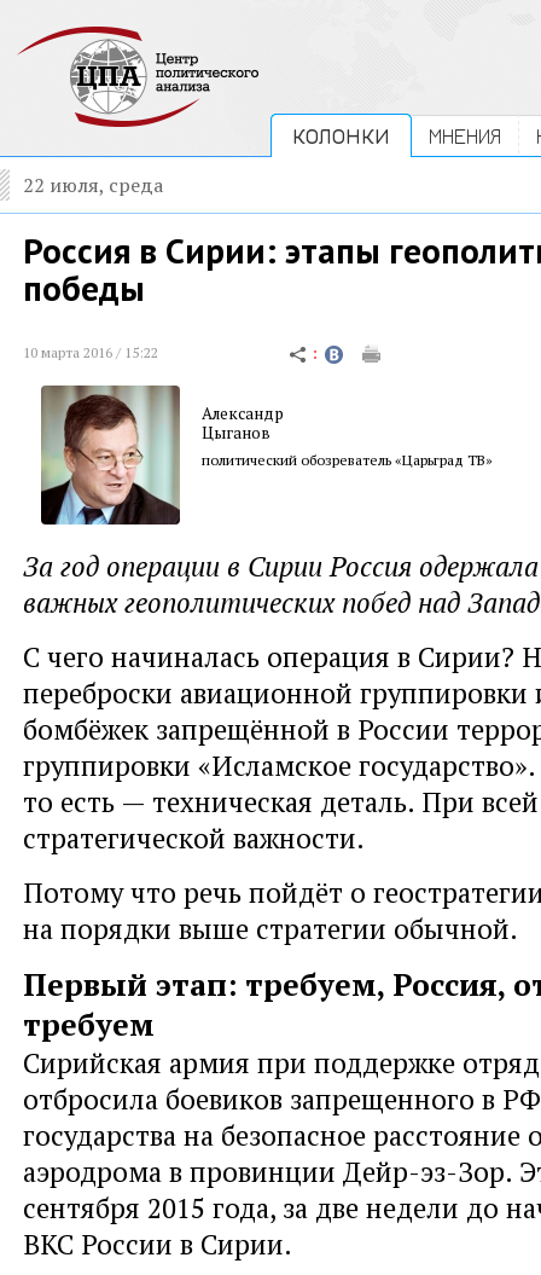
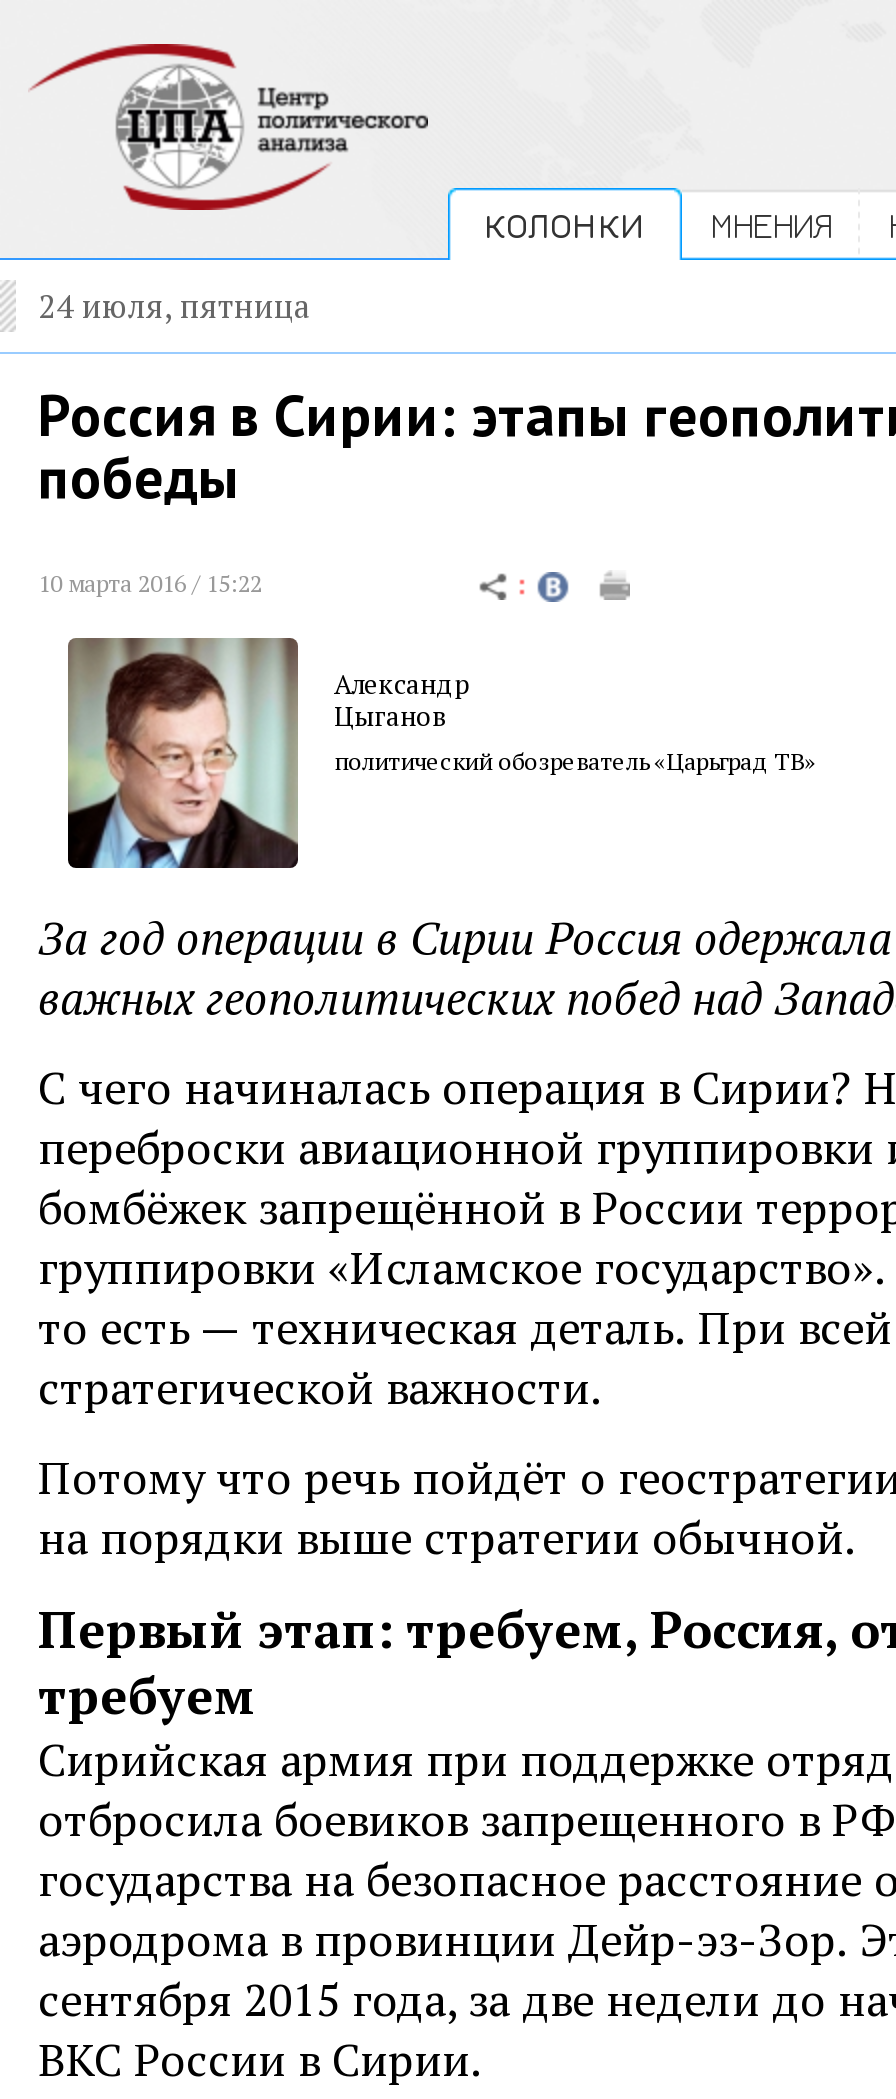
[23,172,163,198] 22 июля, среда -> [38,284,310,328] 24 июля, пятница

